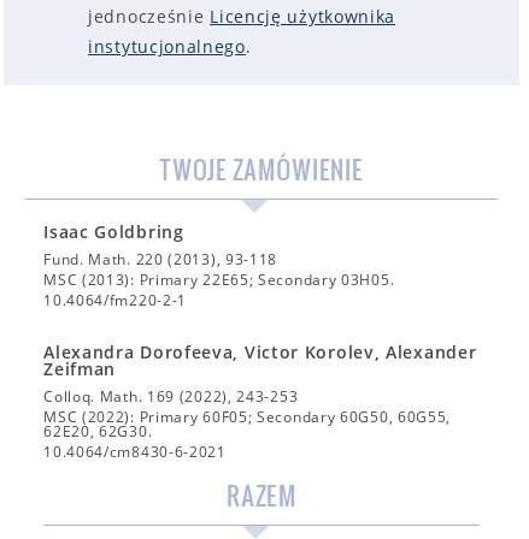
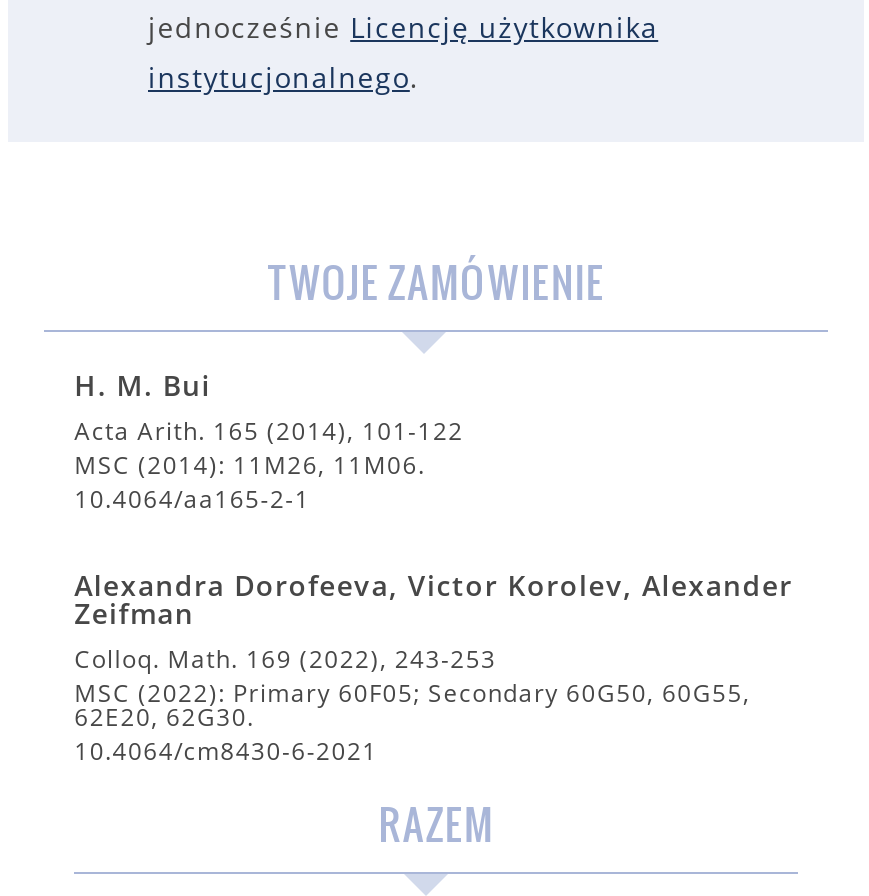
[44,220,394,310] Isaac Goldbring | Fund. Math. 220 (2013), 93-118 | MSC (2013): Primary 22E65; Secondary 03H05. | 10.4064/fm220-2-1 -> [74,366,464,516] H. M. Bui | Acta Arith. 165 (2014), 101-122 | MSC (2014): 11M26, 11M06. | 10.4064/aa165-2-1

